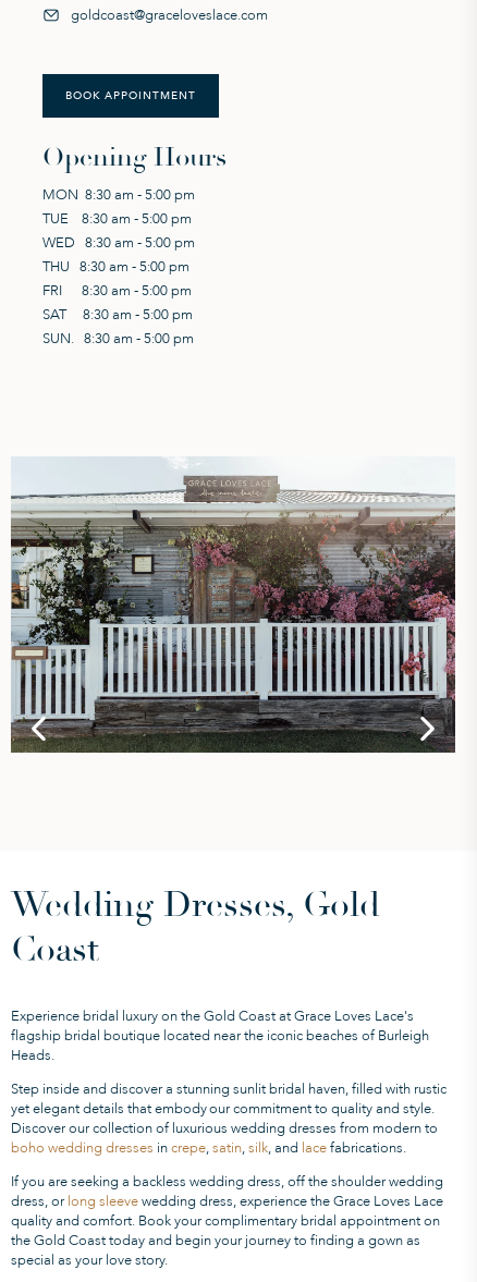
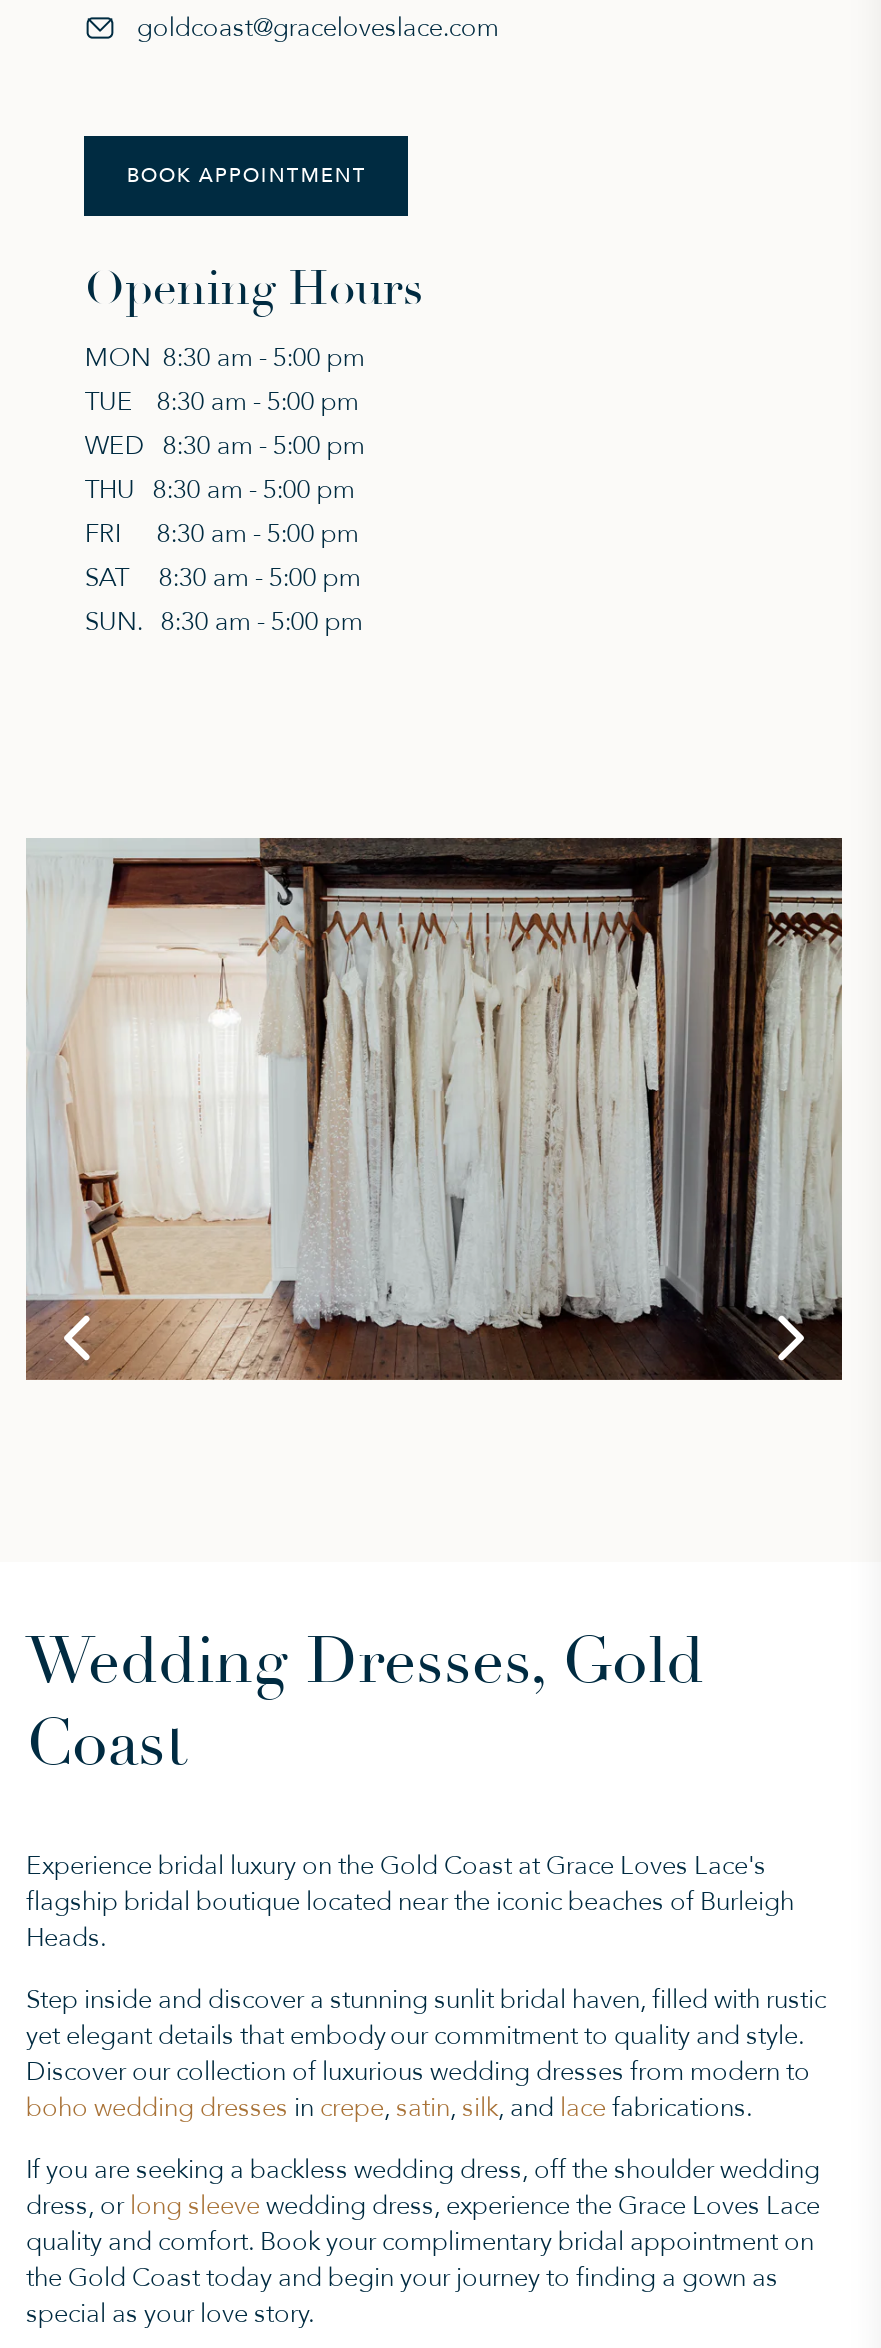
[10,456,455,754] [image] -> [26,836,844,1382] [image]

